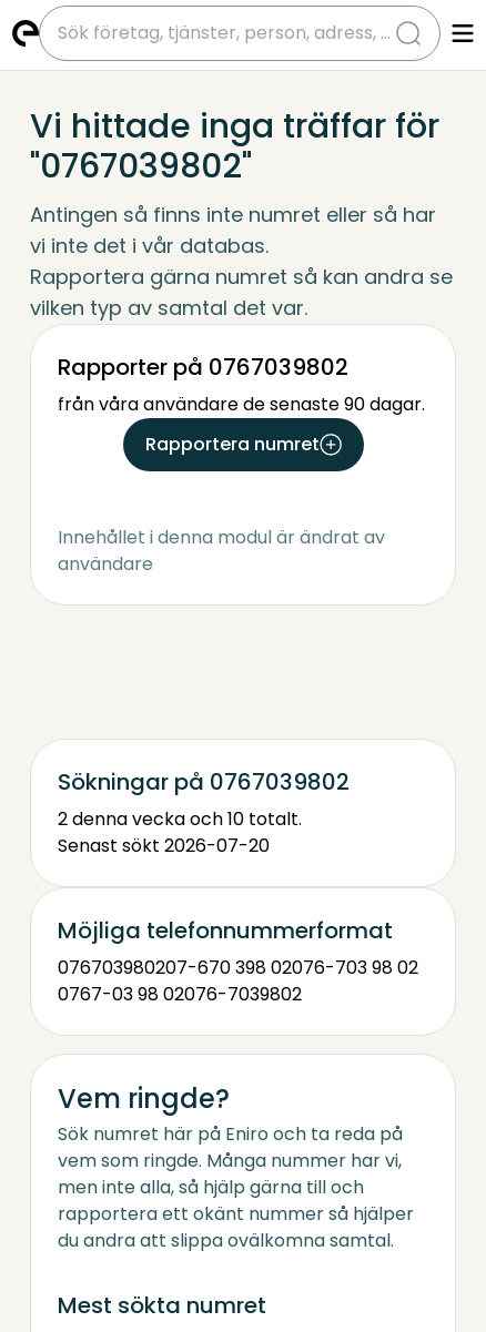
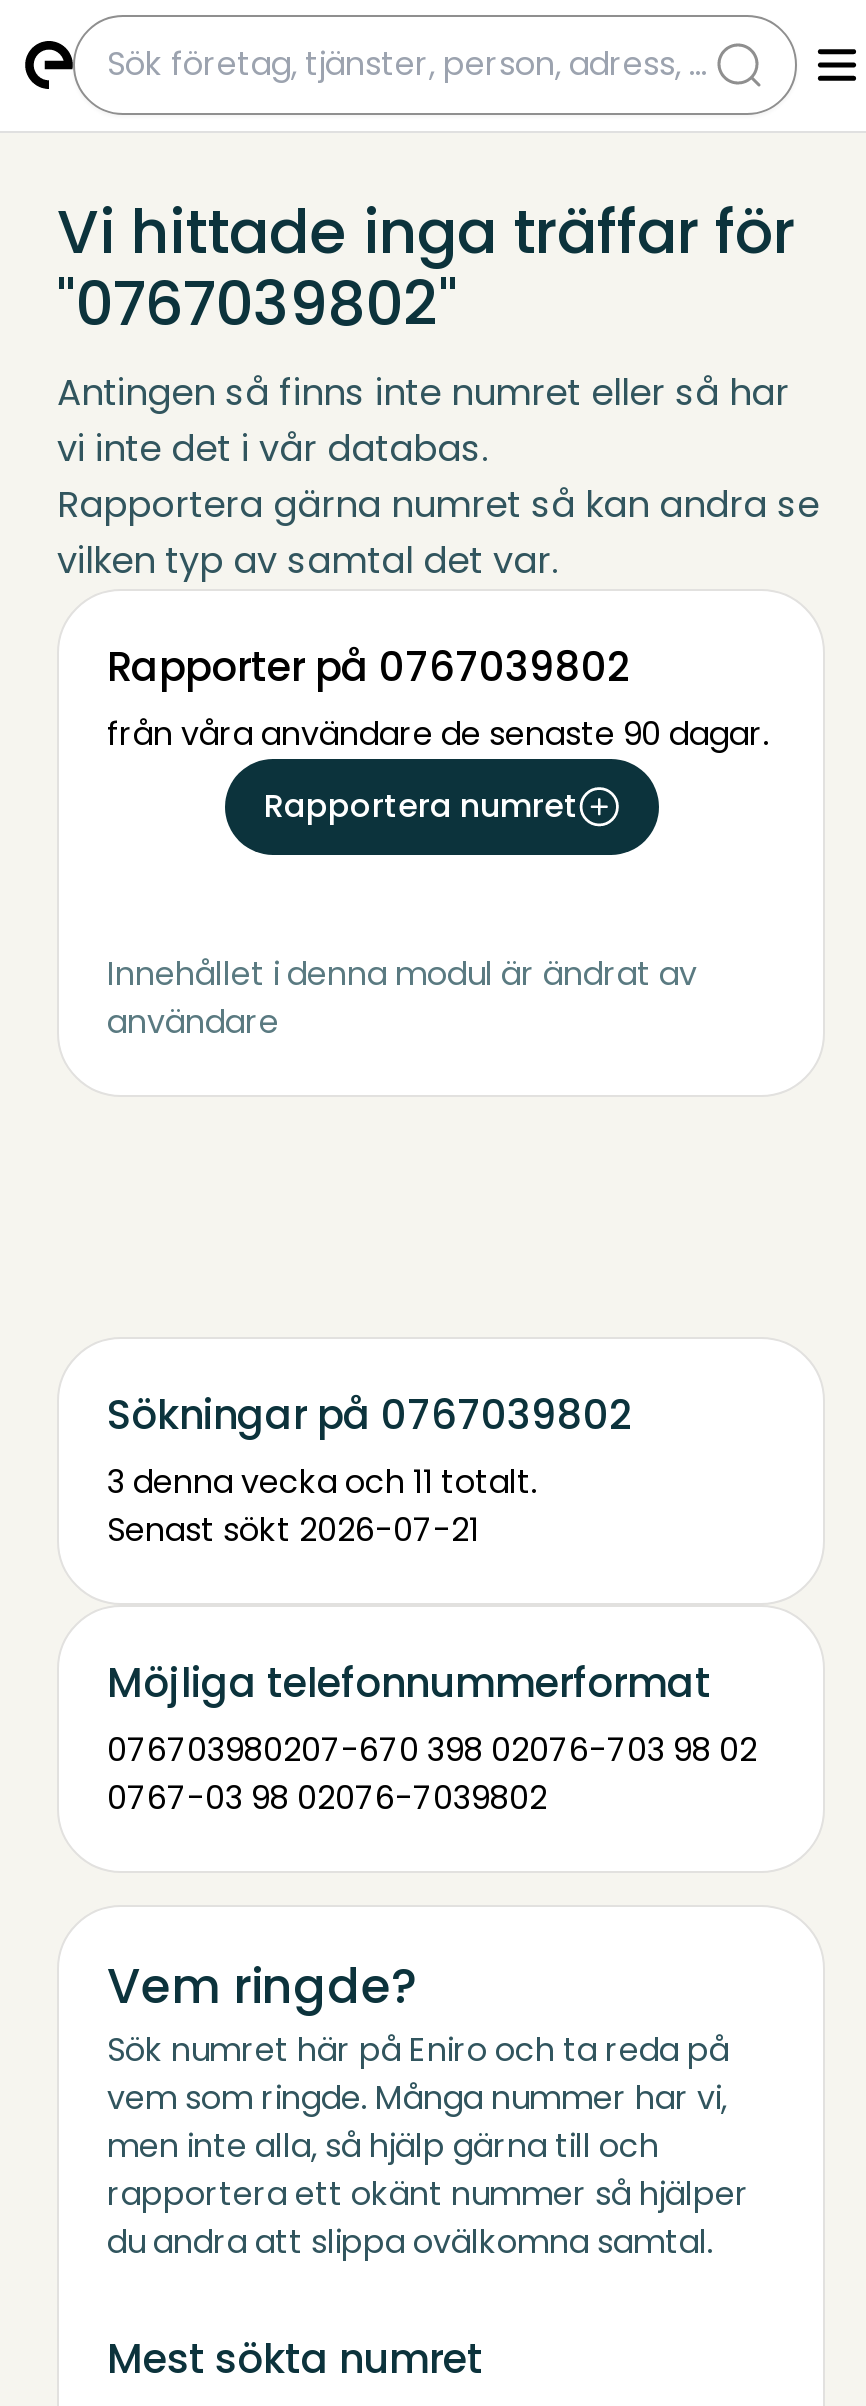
[58,806,302,832] 2 denna vecka och 10 totalt. -> [107,1459,537,1505] 3 denna vecka och 11 totalt.
[58,833,270,858] Senast sökt 2026-07-20 -> [107,1507,479,1553] Senast sökt 2026-07-21

